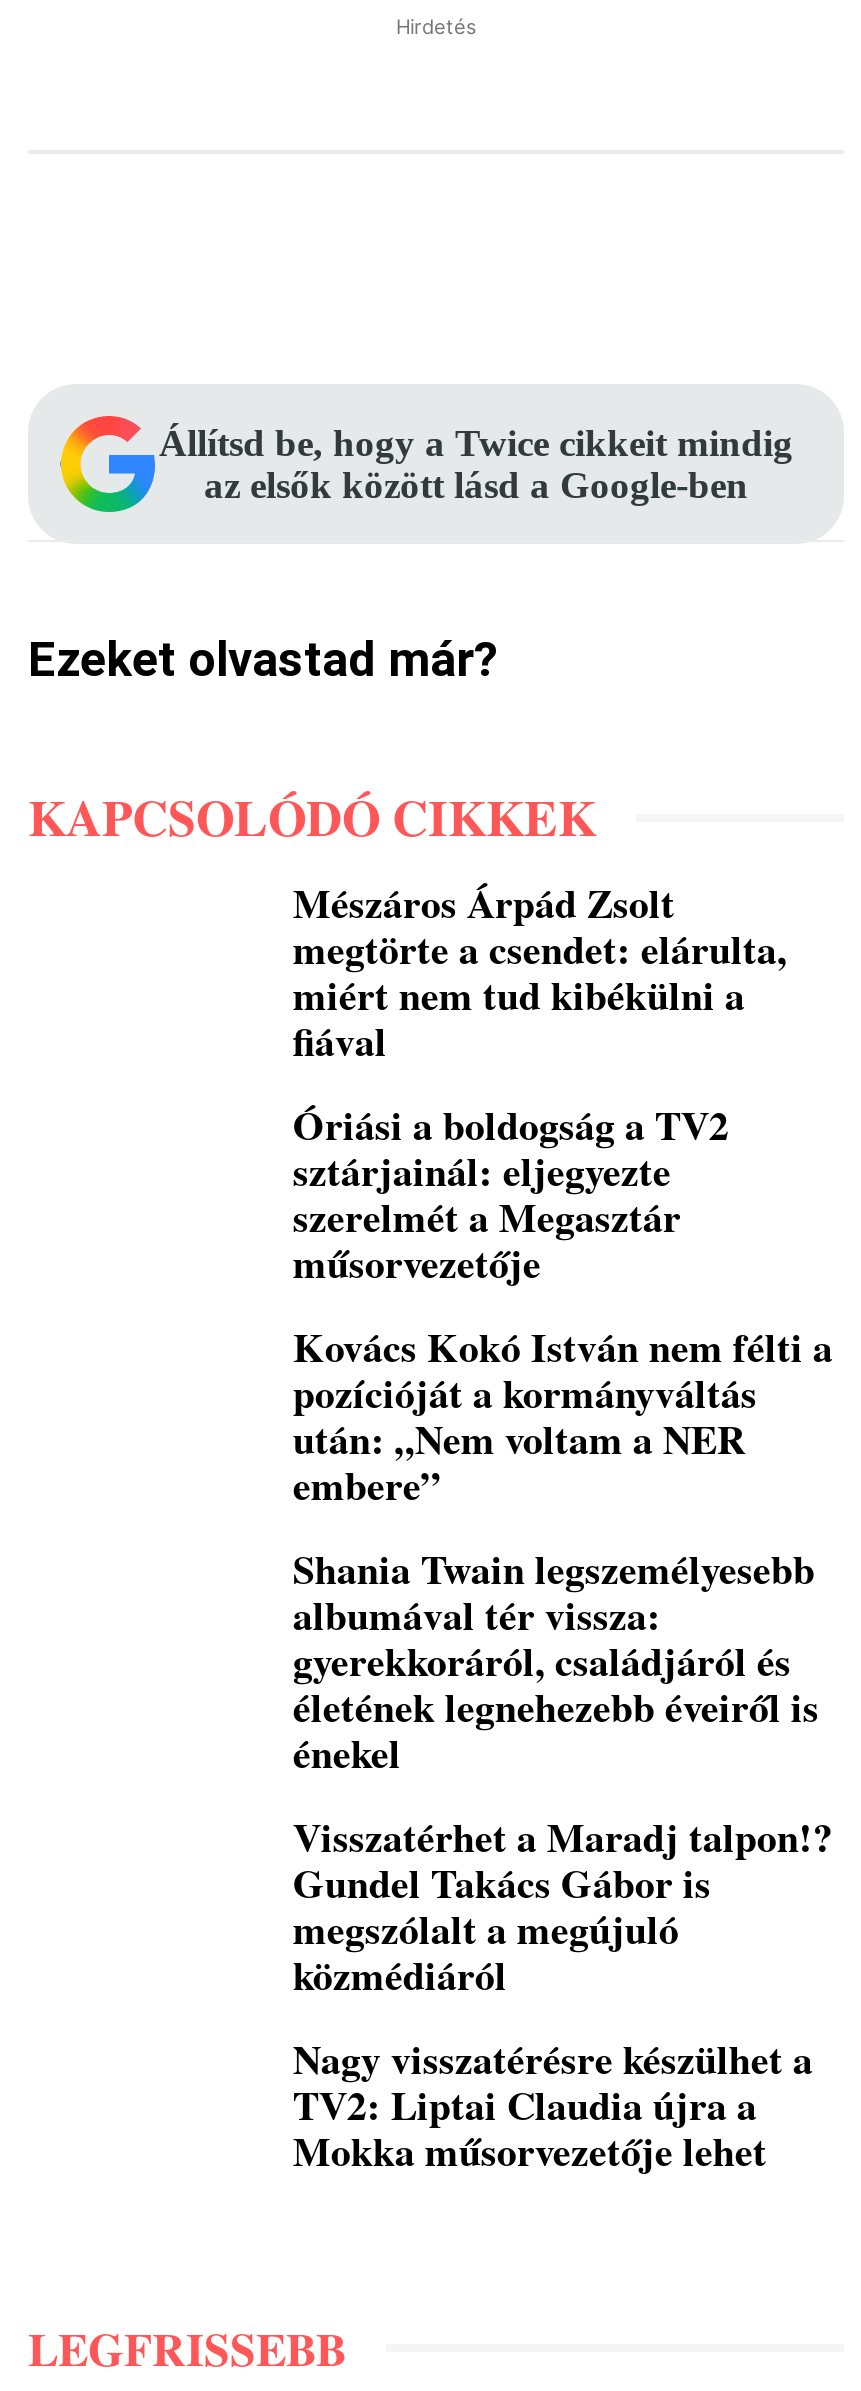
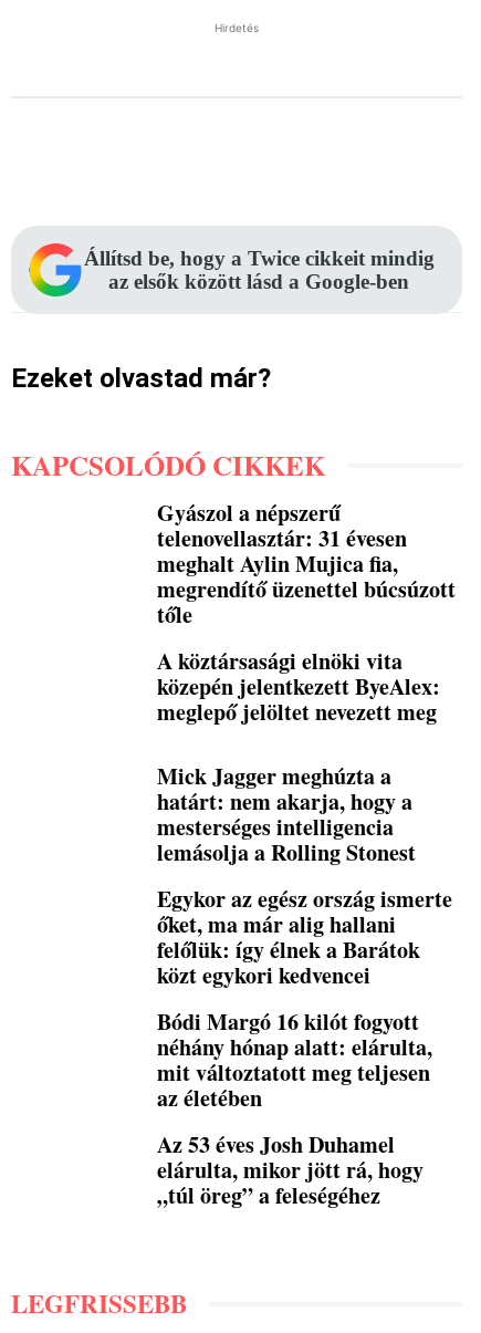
[293,874,833,2180] Mészáros Árpád Zsolt | megtörte a csendet: elárulta, | miért nem tud kibékülni a | fiával | Óriási a boldogság a TV2 | sztárjainál: eljegyezte | szerelmét a Megasztár | műsorvezetője | Kovács Kokó István nem félti a | pozícióját a kormányváltás | után: „Nem voltam a NER | embere” | Shania Twain legszemélyesebb | albumával tér vissza: | gyerekkoráról, családjáról és | életének legnehezebb éveiről is | énekel | Visszatérhet a Maradj talpon!? | Gundel Takács Gábor is | megszólalt a megújuló | közmédiáról | Nagy visszatérésre készülhet a | TV2: Liptai Claudia újra a | Mokka műsorvezetője lehet -> [157,497,456,1211] Gyászol a népszerű | telenovellasztár: 31 évesen | meghalt Aylin Mujica fia, | megrendítő üzenettel búcsúzott | tőle | A köztársasági elnöki vita | közepén jelentkezett ByeAlex: | meglepő jelöltet nevezett meg | Mick Jagger meghúzta a | határt: nem akarja, hogy a | mesterséges intelligencia | lemásolja a Rolling Stonest | Egykor az egész ország ismerte | őket, ma már alig hallani | felőlük: így élnek a Barátok | közt egykori kedvencei | Bódi Margó 16 kilót fogyott | néhány hónap alatt: elárulta, | mit változtatott meg teljesen | az életében | Az 53 éves Josh Duhamel | elárulta, mikor jött rá, hogy | „túl öreg” a feleségéhez

